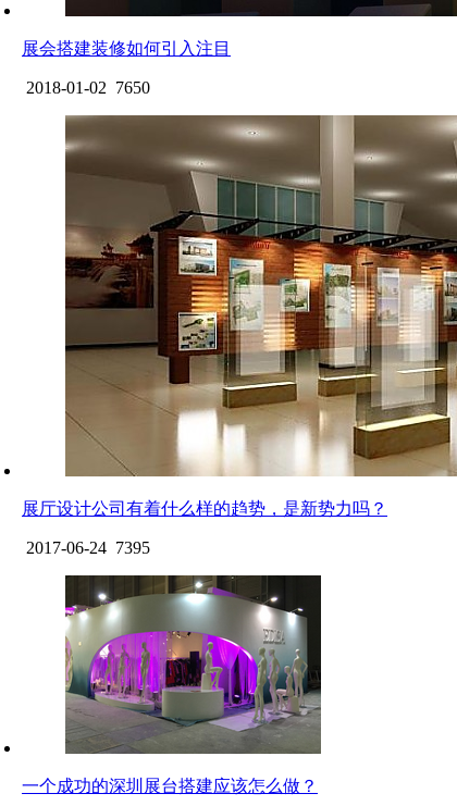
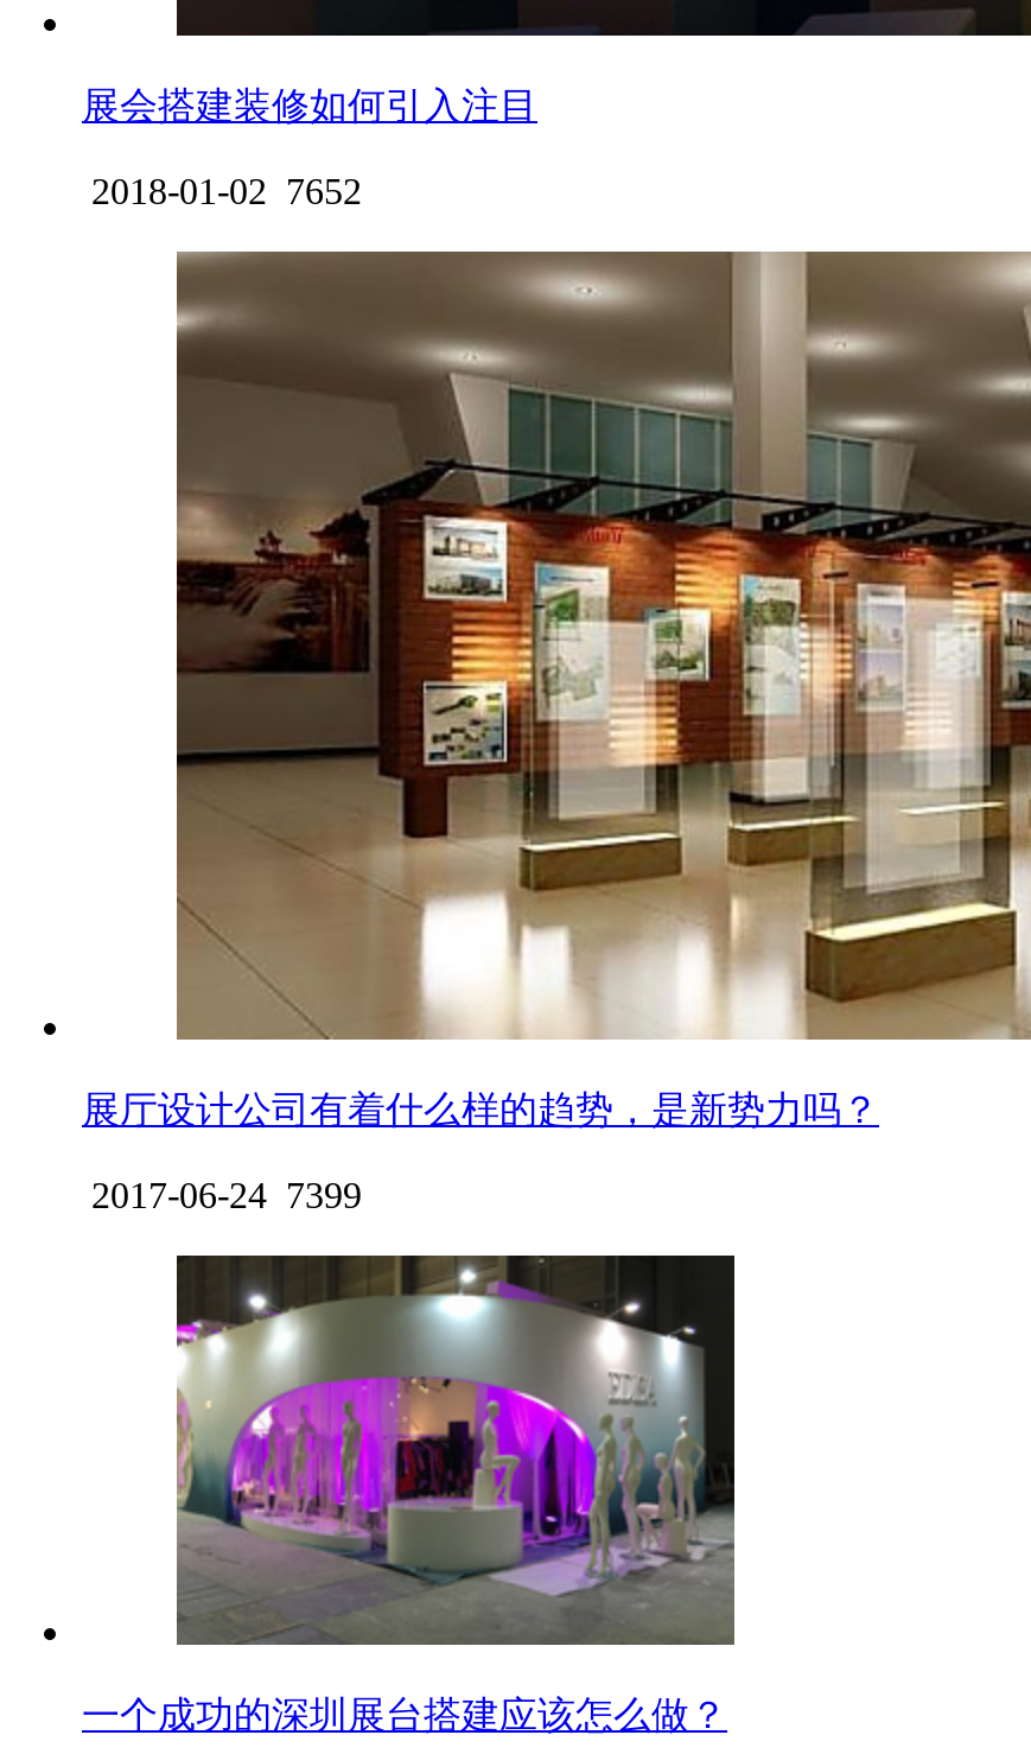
[22,78,150,96] 2018-01-02 7650 -> [82,170,362,210] 2018-01-02 7652
[22,538,150,556] 2017-06-24 7395 -> [82,1174,362,1214] 2017-06-24 7399

